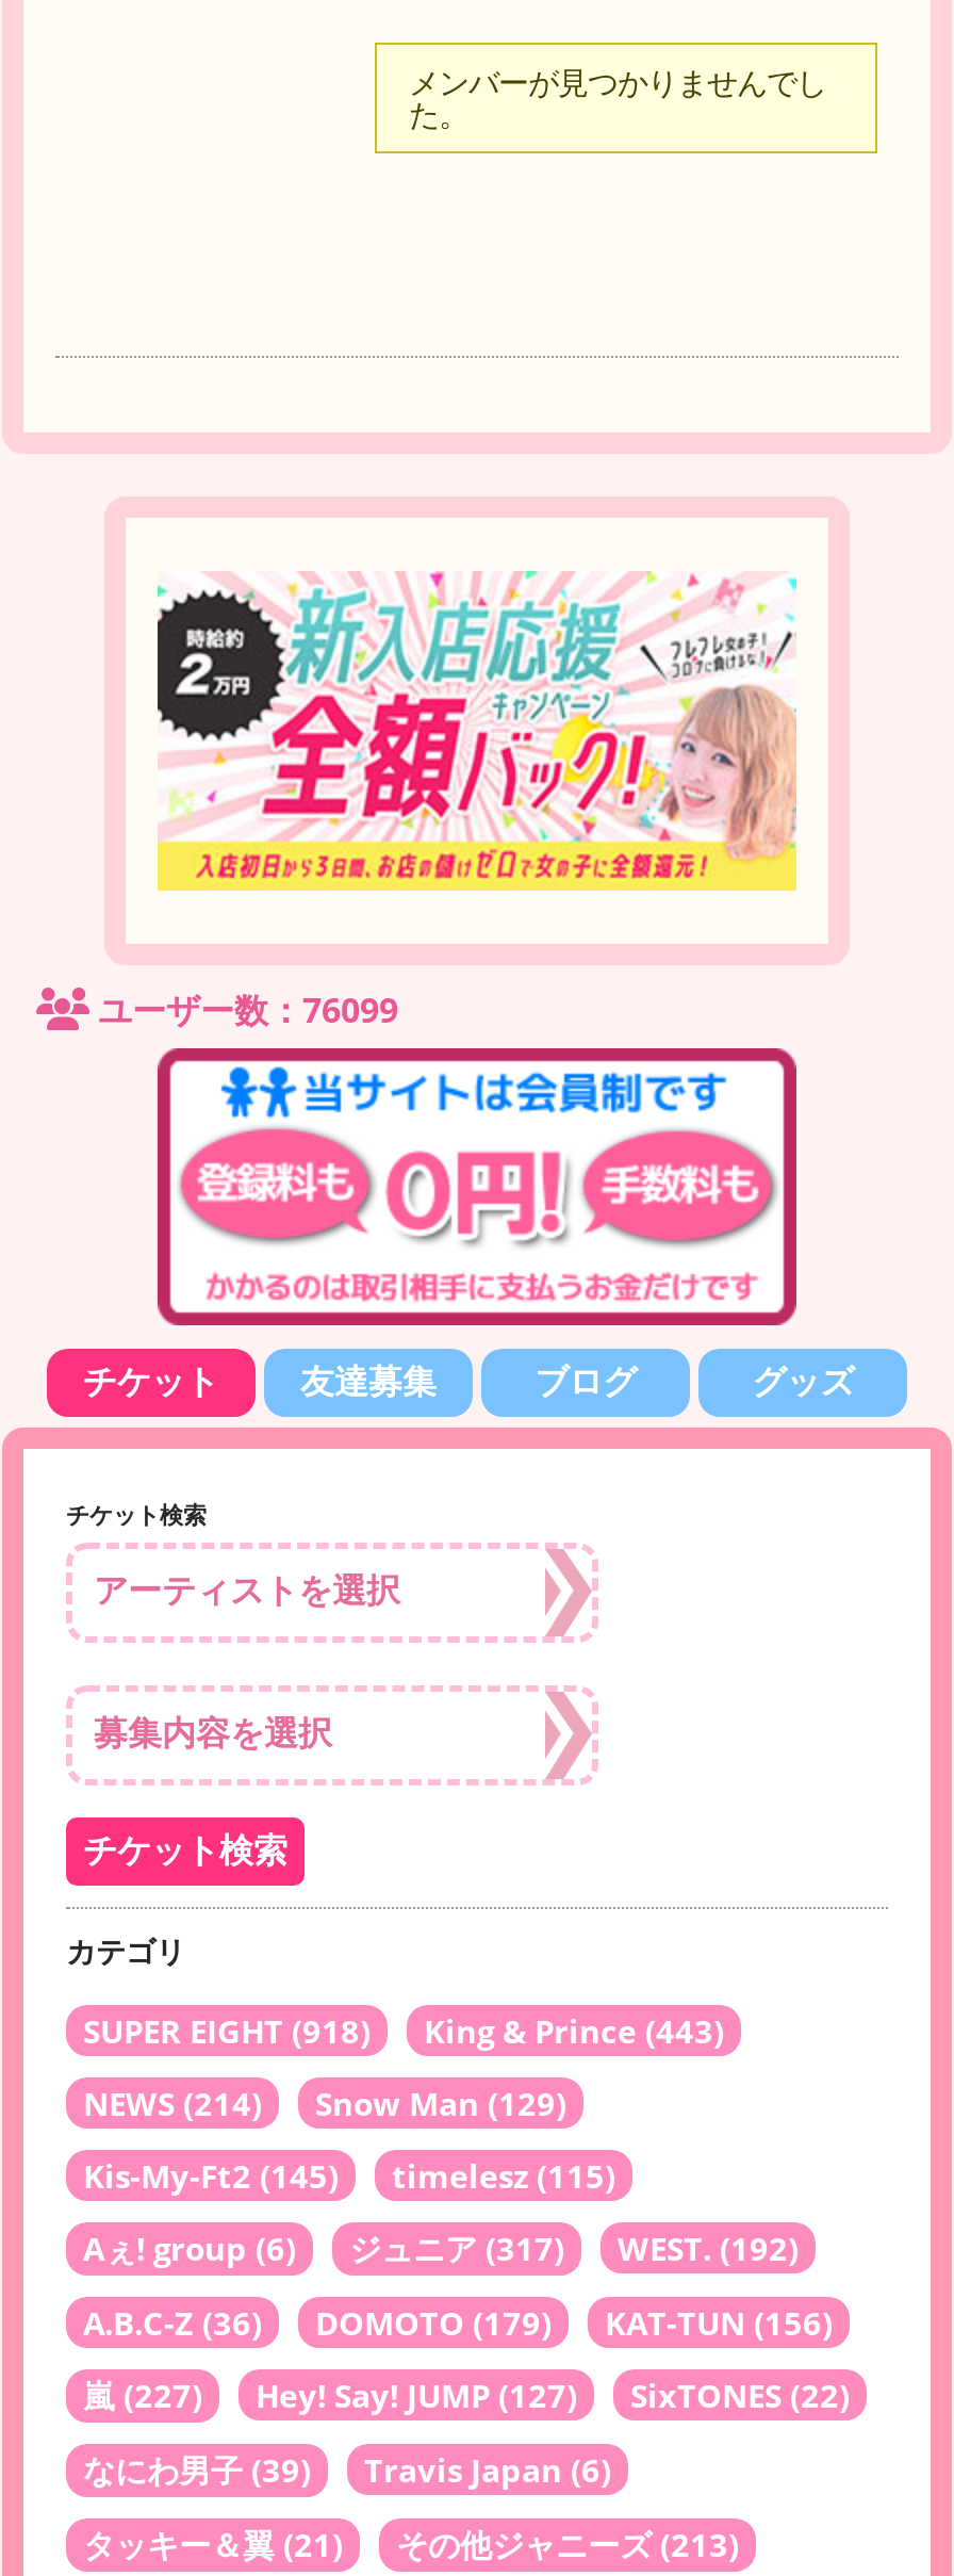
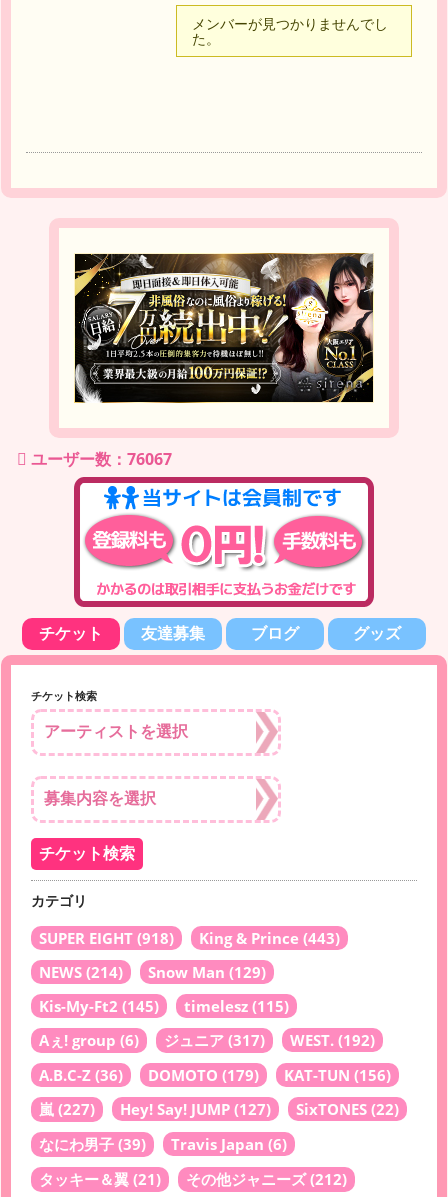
[155,569,799,893] [image] -> [73,252,375,404] [image]
[89,986,398,1033] ユーザー数：76099 -> [27,448,172,470] ユーザー数：76067
[396,2522,739,2564] その他ジャニーズ(213) -> [186,1169,347,1189] その他ジャニーズ(212)

